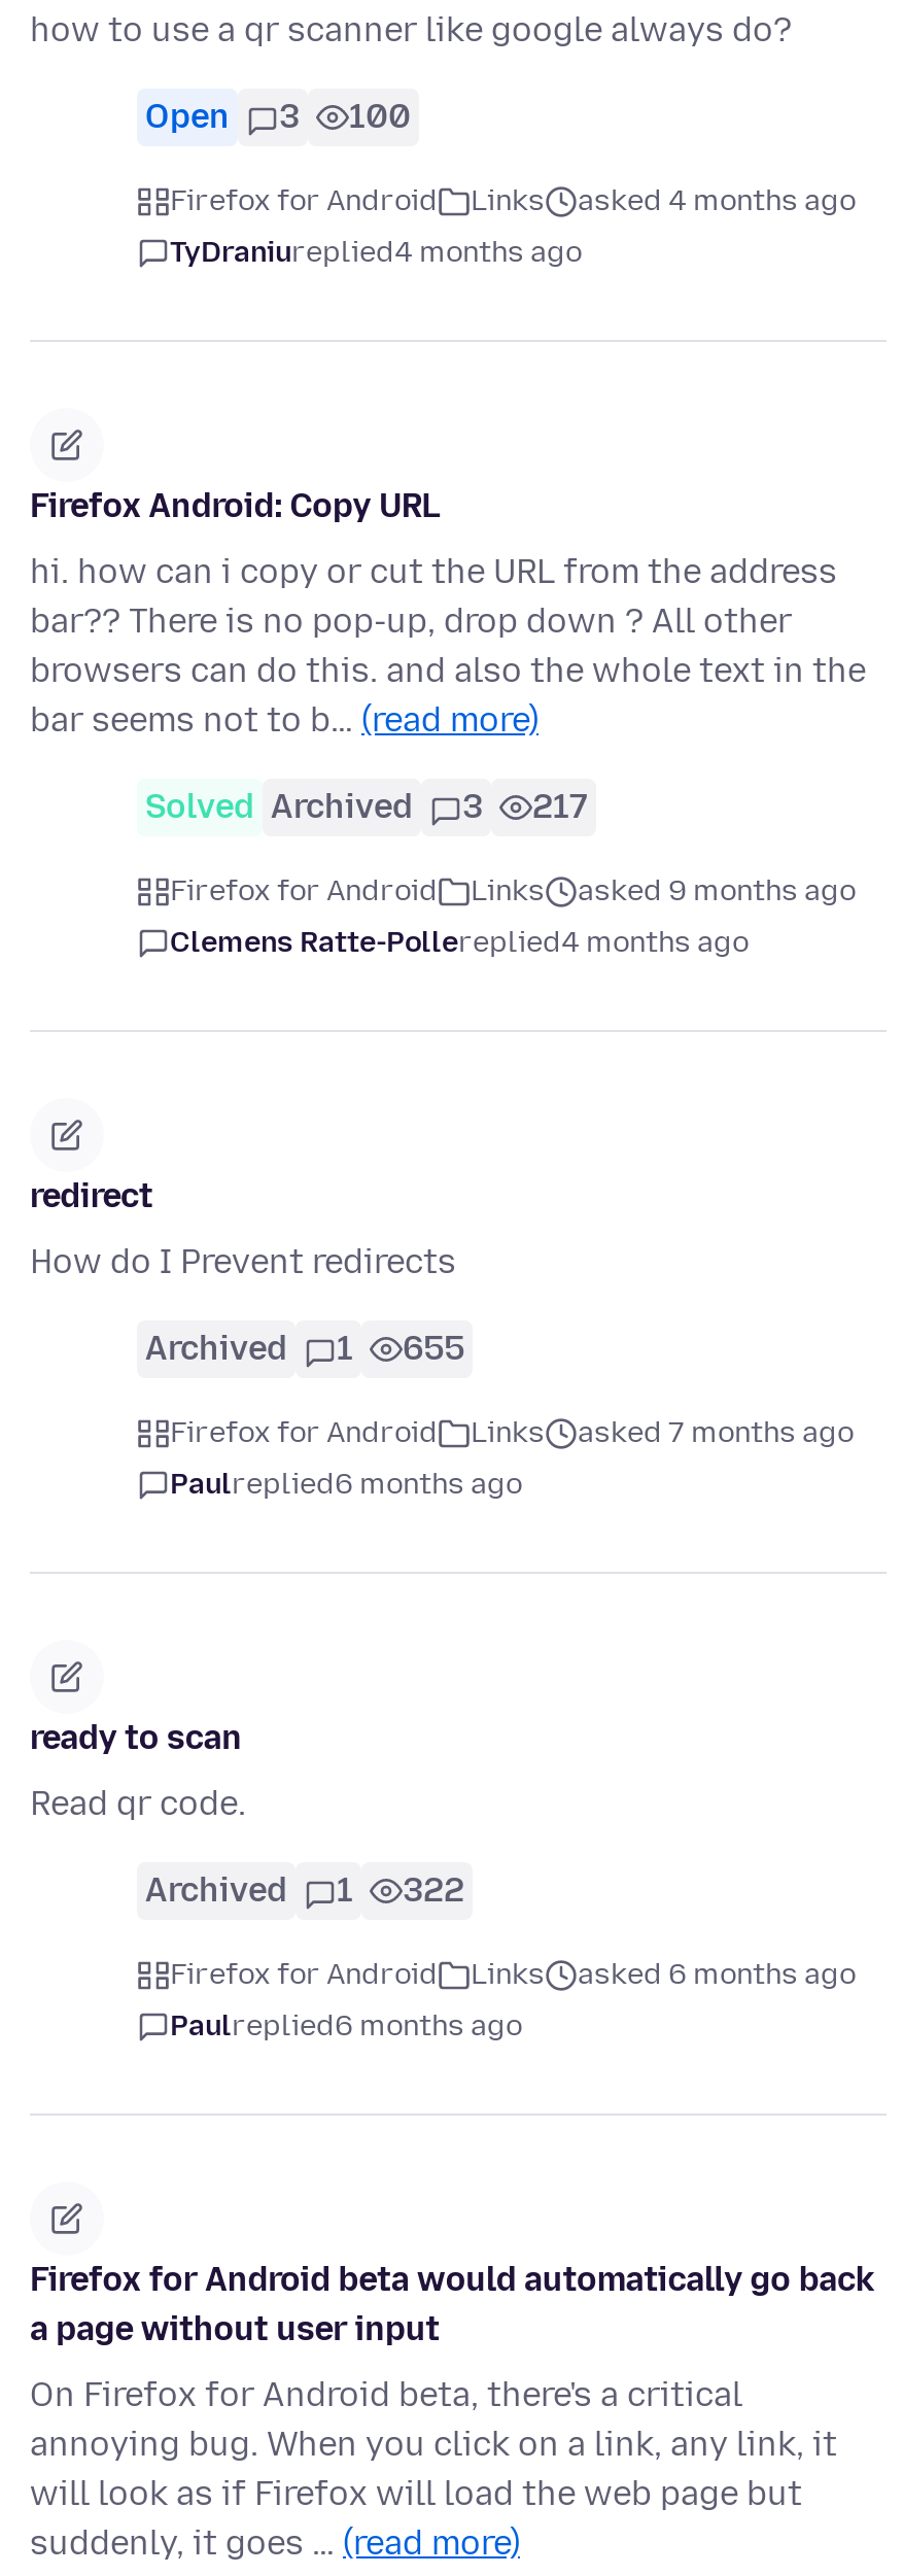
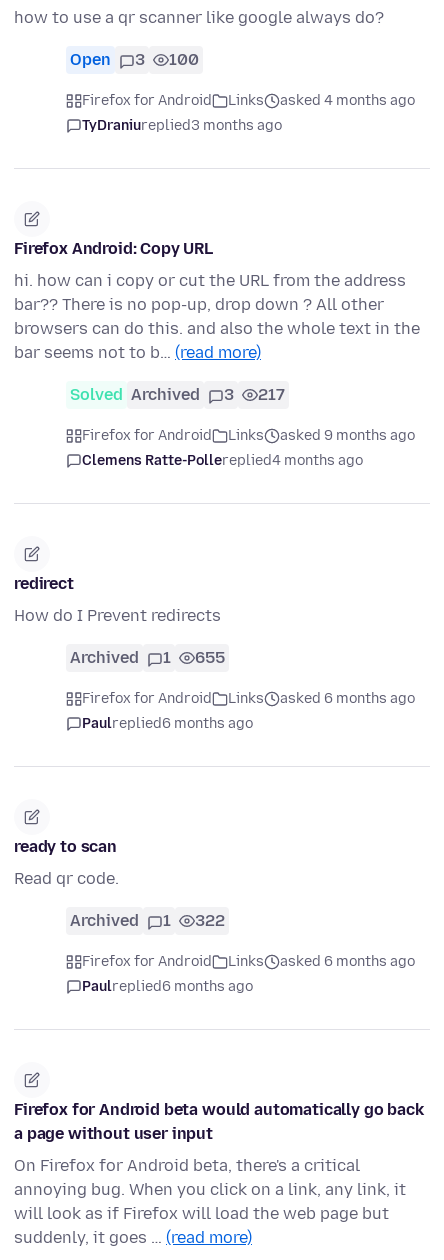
[170,236,582,271] TyDraniureplied4 months ago -> [82,117,282,134] TyDraniureplied3 months ago
[578,1416,854,1451] asked 7 months ago -> [280,690,415,707] asked 6 months ago

